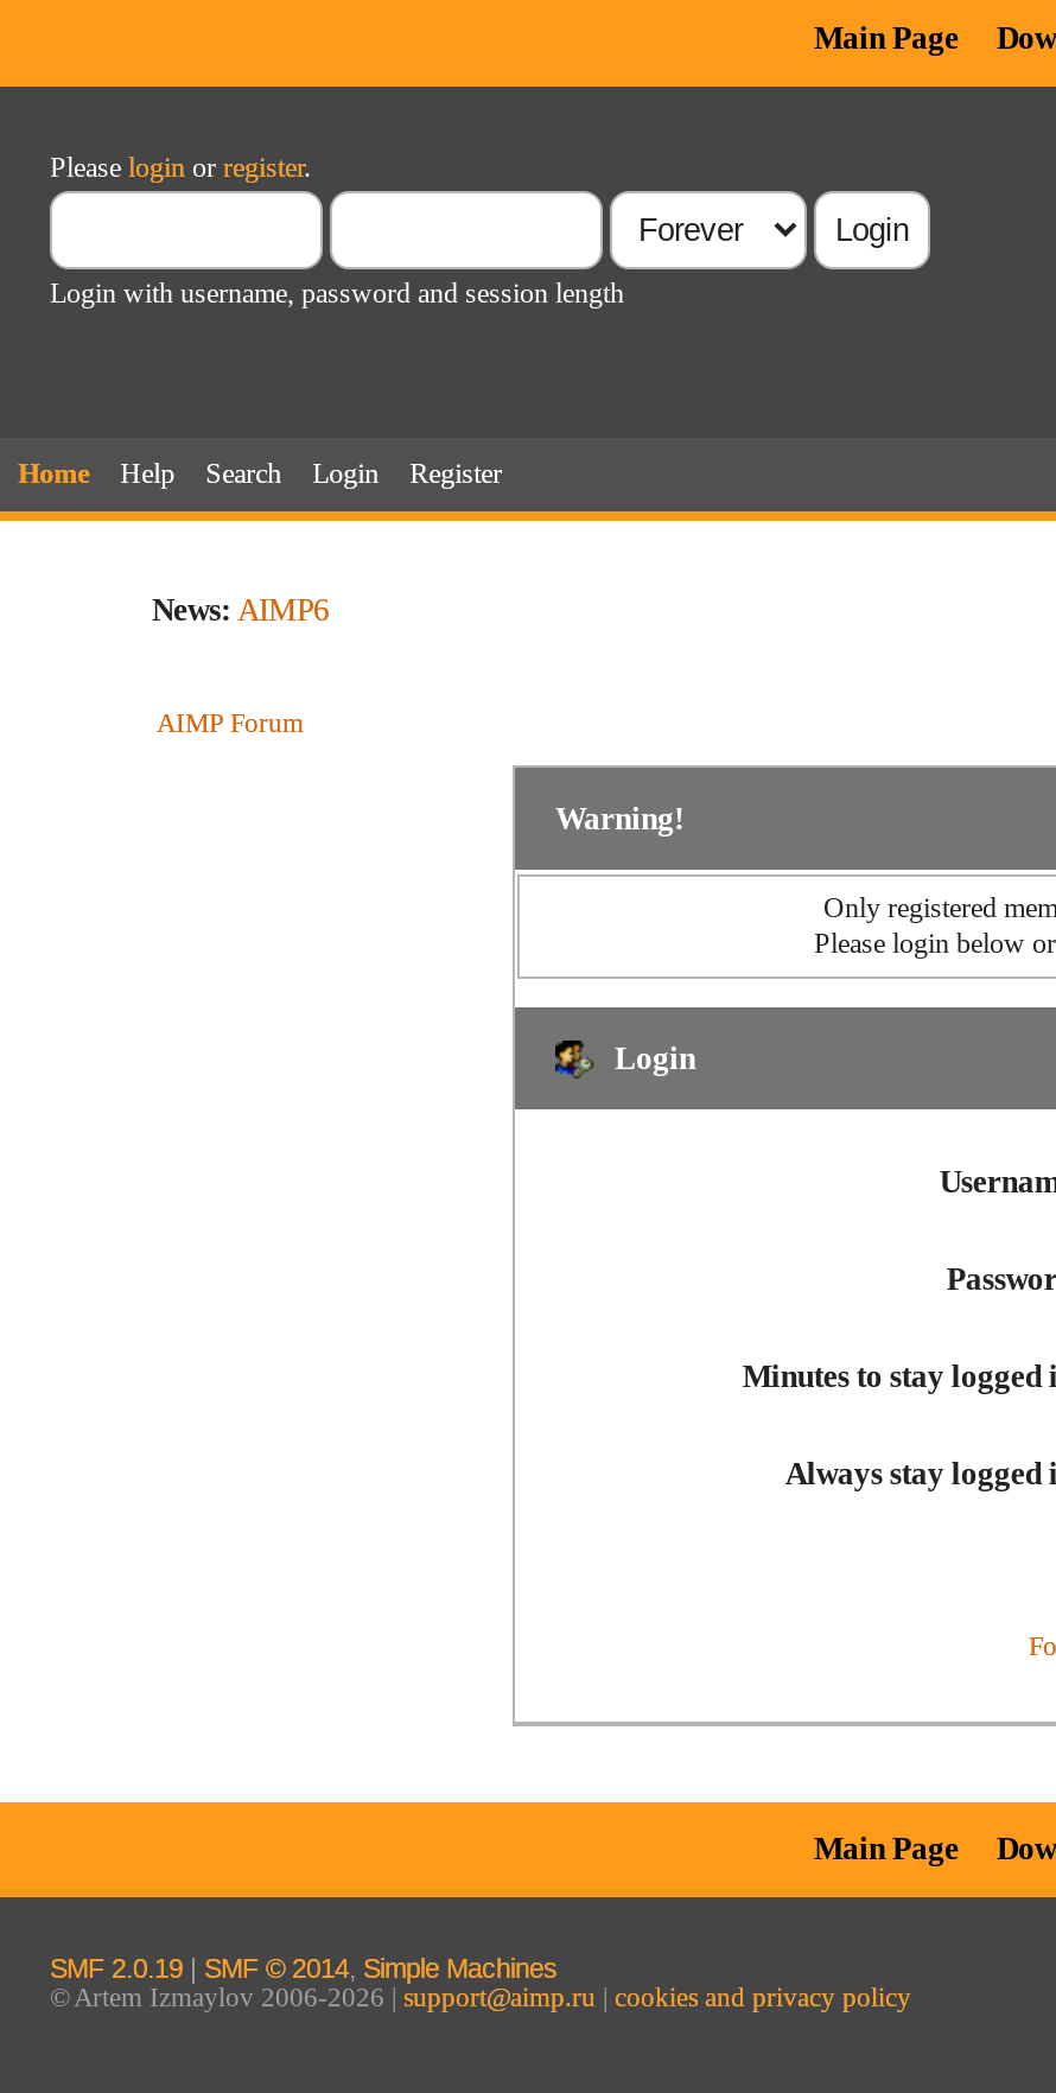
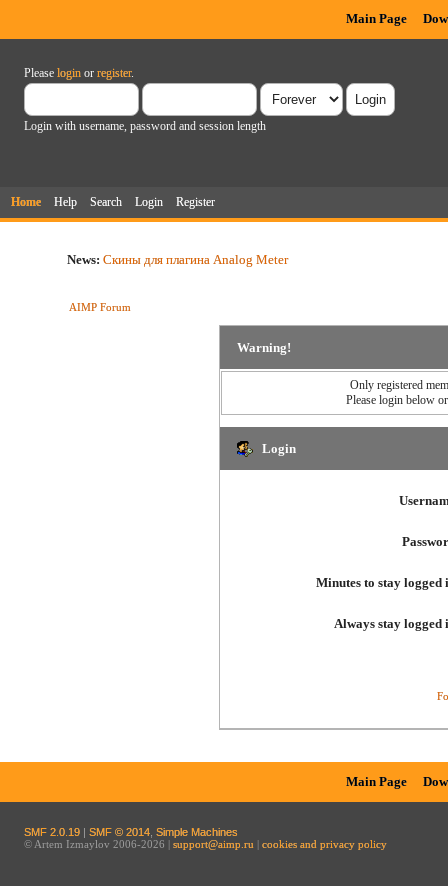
[152,592,330,628] News: AIMP6 -> [67,252,288,267] News: Скины для плагина Analog Meter

